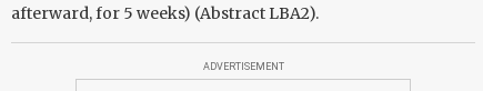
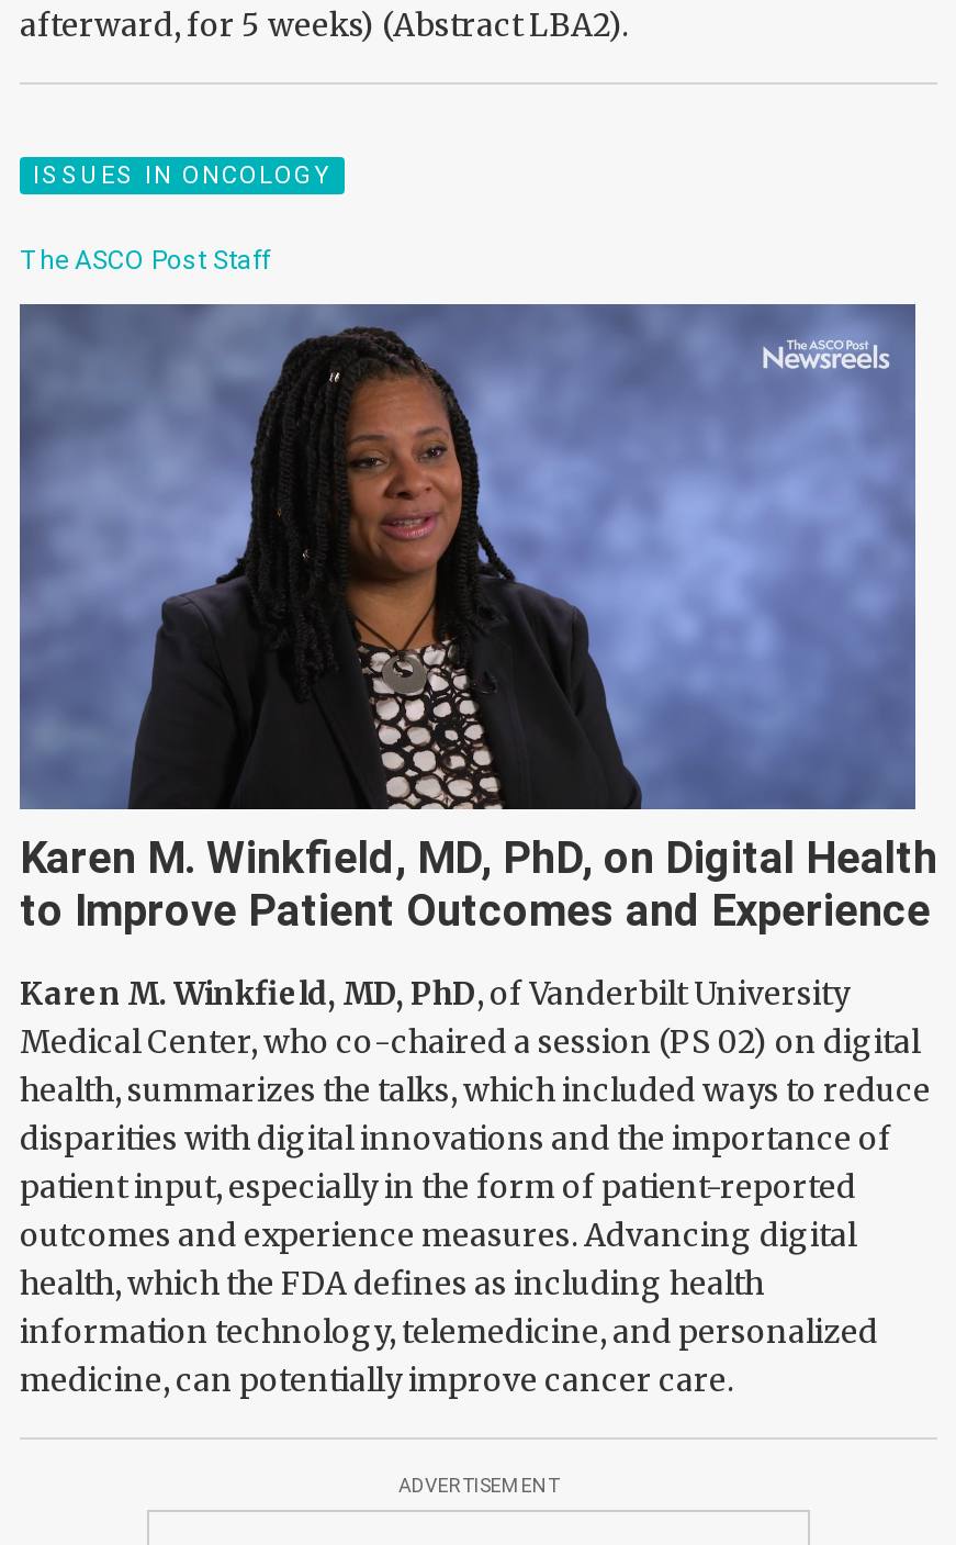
none -> [18,301,937,1399] [image] | Karen M. Winkfield, MD, PhD, on Digital Health | to Improve Patient Outcomes and Experience | Karen M. Winkfield, MD, PhD, of Vanderbilt University | Medical Center, who co-chaired a session (PS 02) on digital | health, summarizes the talks, which included ways to reduce | disparities with digital innovations and the importance of | patient input, especially in the form of patient-reported | outcomes and experience measures. Advancing digital | health, which the FDA defines as including health | information technology, telemedicine, and personalized | medicine, can potentially improve cancer care.
none -> [20,162,331,276] ISSUES IN ONCOLOGY | The ASCO Post Staff

